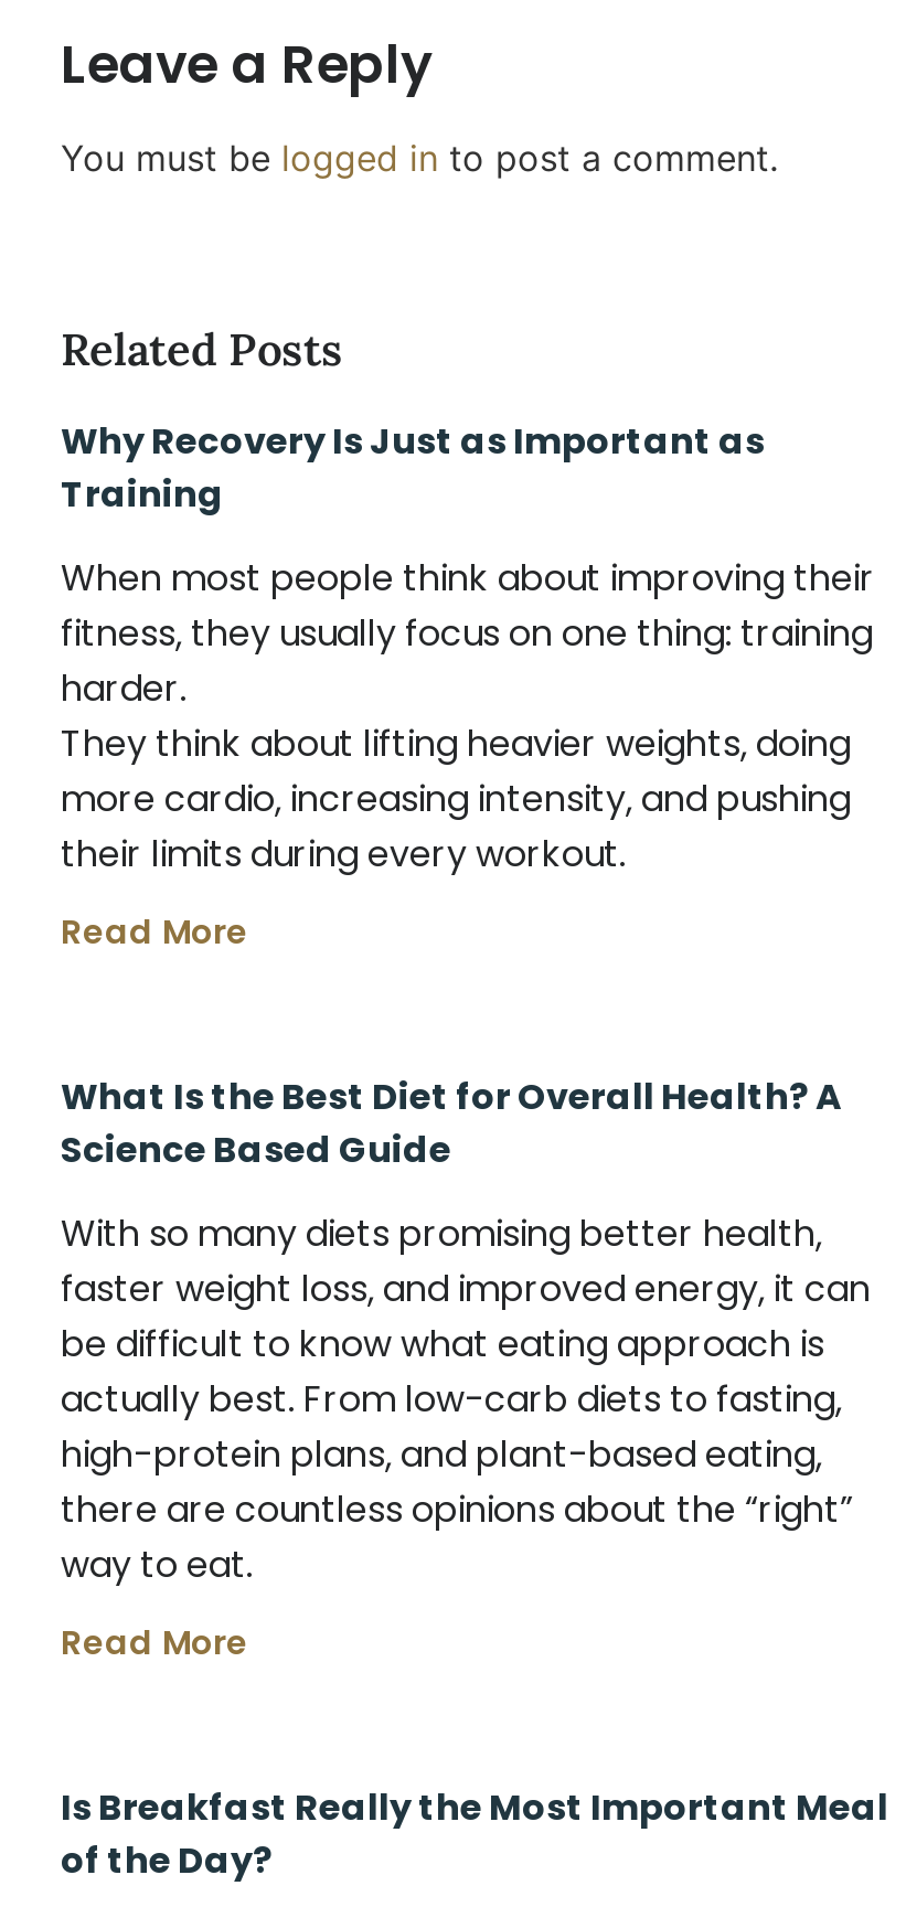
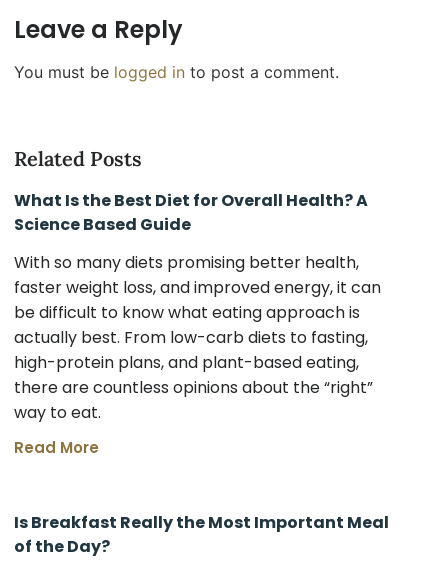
[61,415,875,954] Why Recovery Is Just as Important as | Training | When most people think about improving their | fitness, they usually focus on one thing: training | harder. | They think about lifting heavier weights, doing | more cardio, increasing intensity, and pushing | their limits during every workout. | Read More -> none

